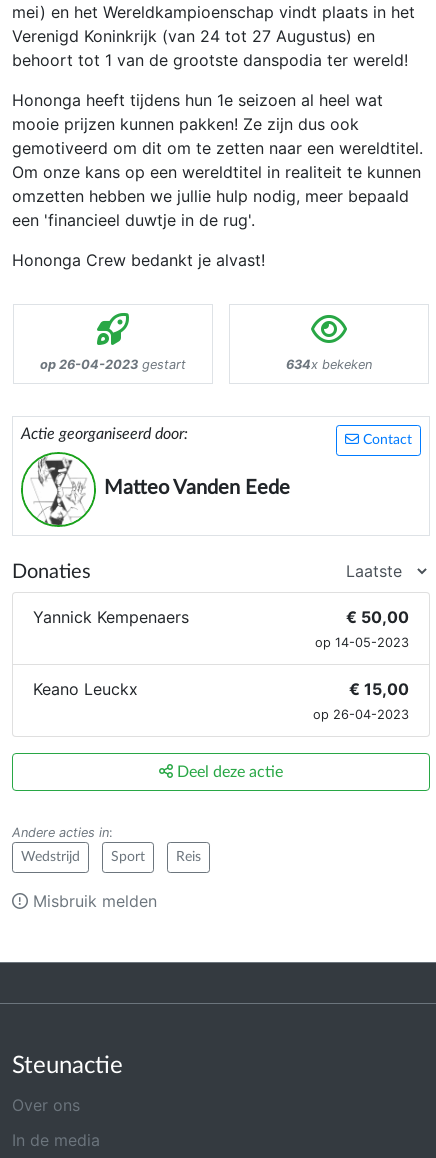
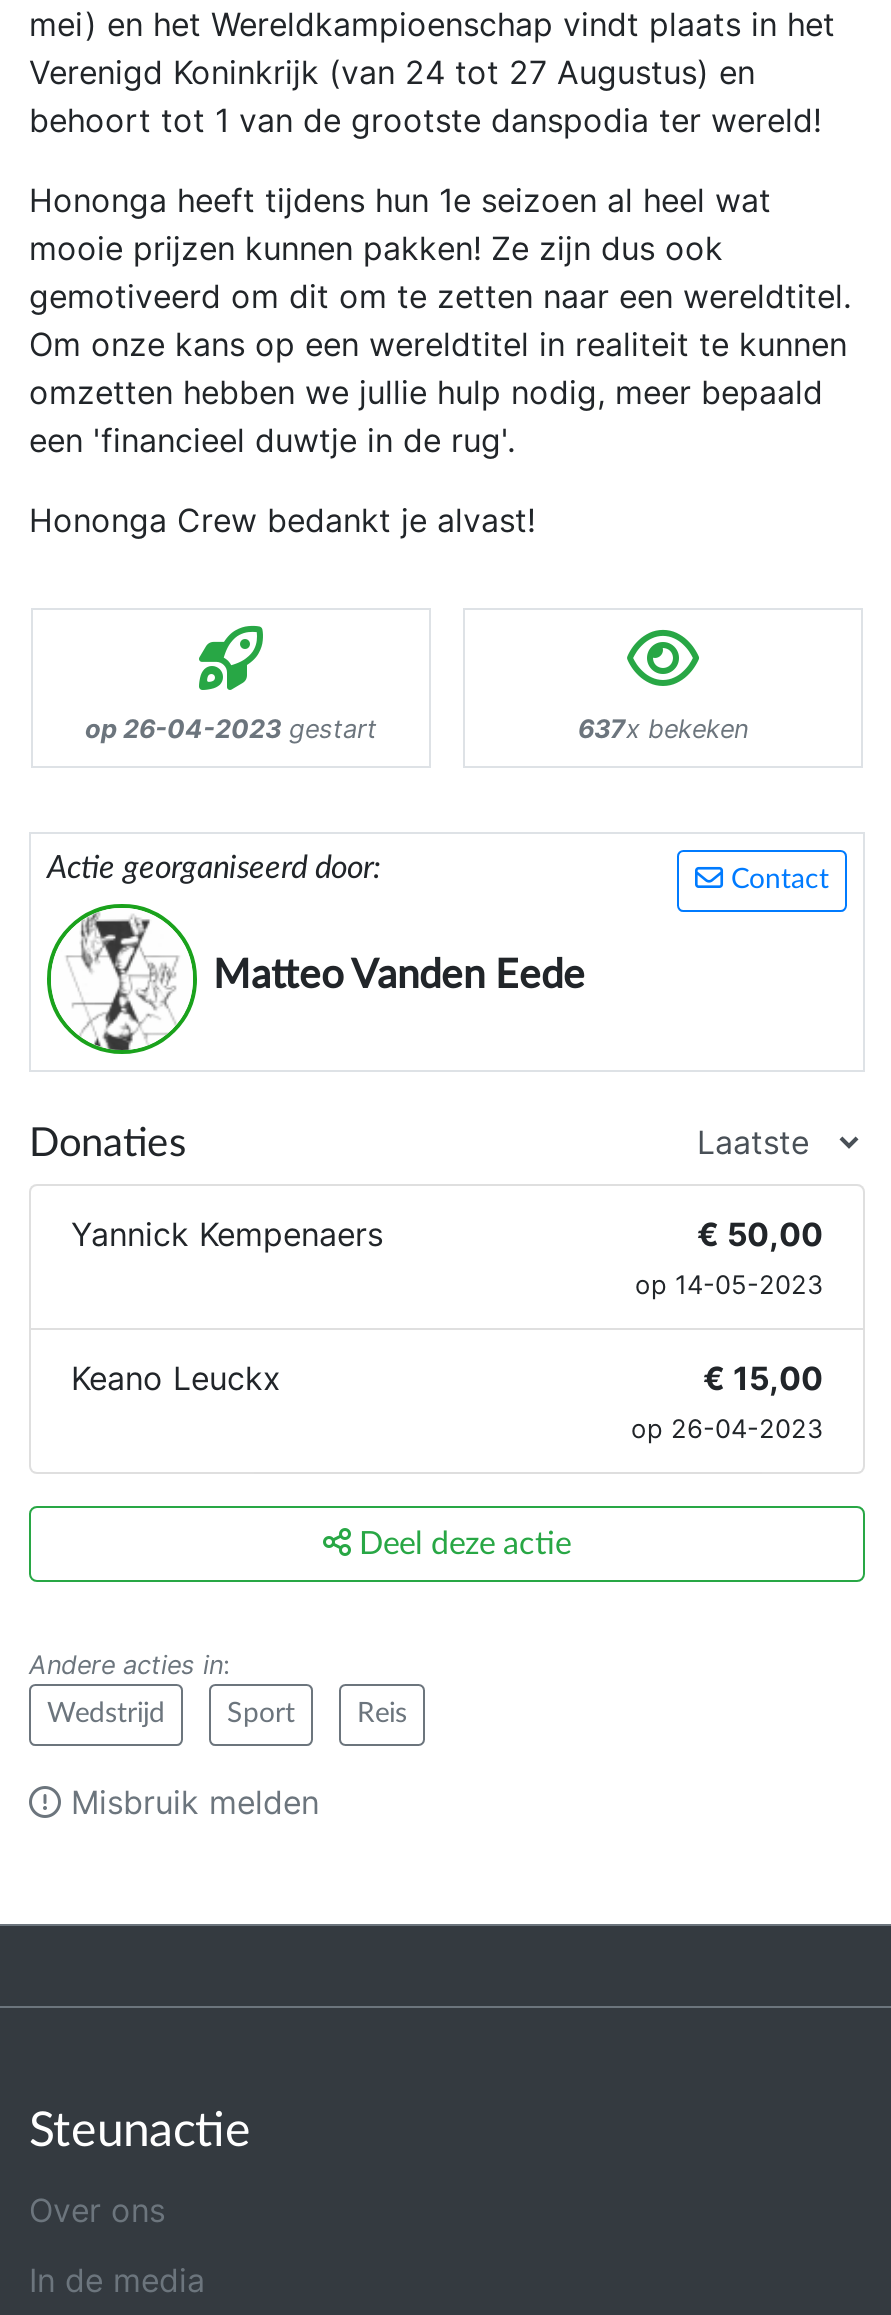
[286,357,372,372] 634x bekeken -> [578,715,748,745] 637x bekeken

